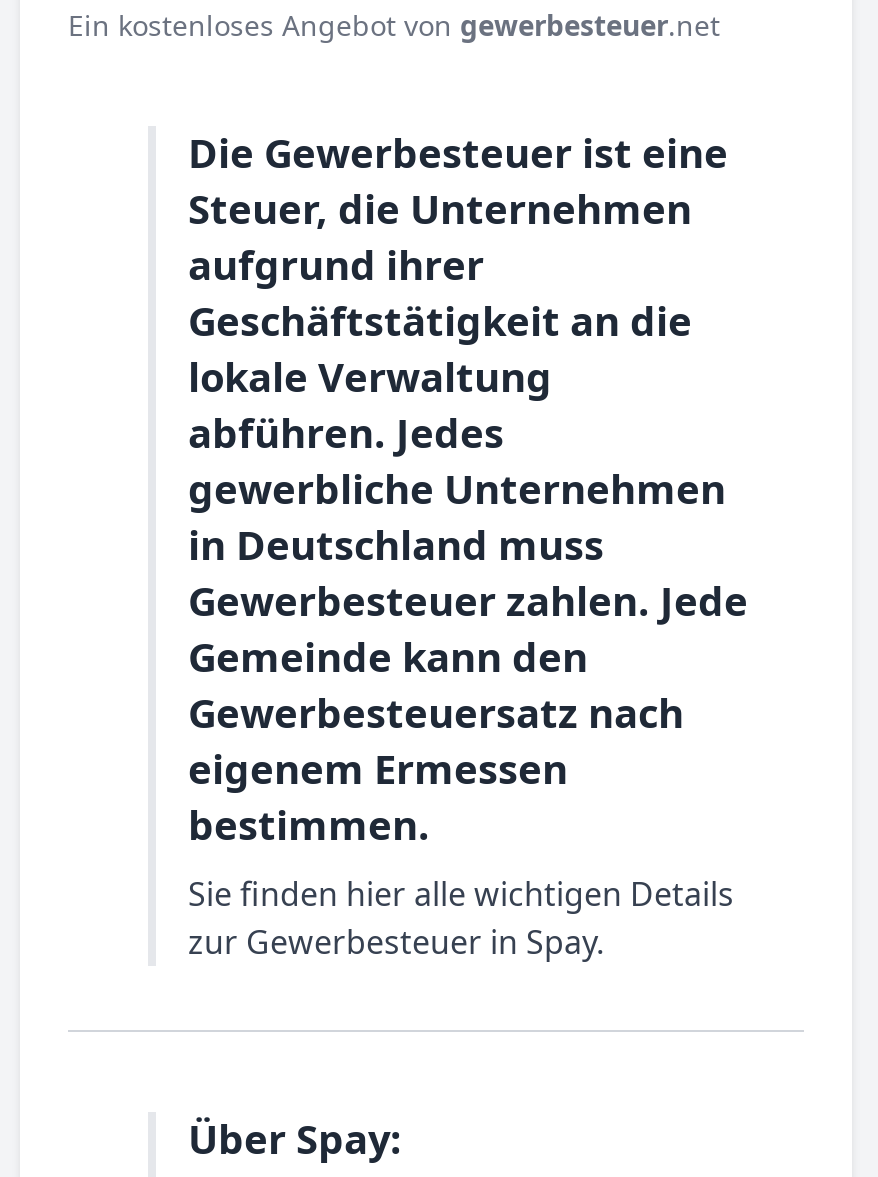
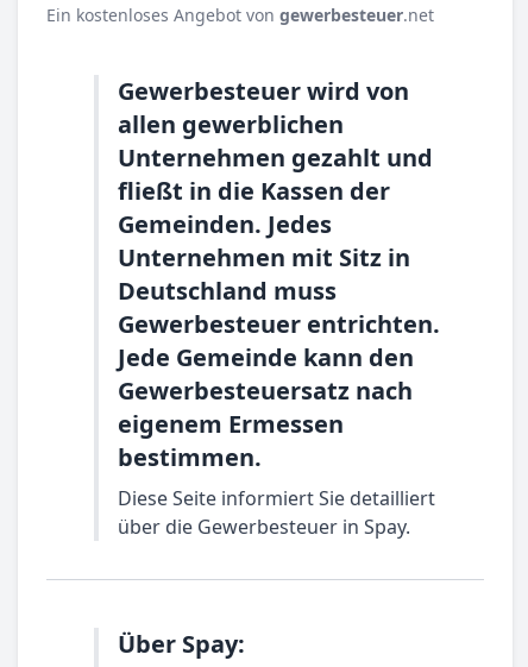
[188,126,748,684] Die Gewerbesteuer ist eine | Steuer, die Unternehmen | aufgrund ihrer | Geschäftstätigkeit an die | lokale Verwaltung | abführen. Jedes | gewerbliche Unternehmen | in Deutschland muss | Gewerbesteuer zahlen. Jede | Gemeinde kann den -> [118,75,440,373] Gewerbesteuer wird von | allen gewerblichen | Unternehmen gezahlt und | fließt in die Kassen der | Gemeinden. Jedes | Unternehmen mit Sitz in | Deutschland muss | Gewerbesteuer entrichten. | Jede Gemeinde kann den
[188,872,734,964] Sie finden hier alle wichtigen Details | zur Gewerbesteuer in Spay. -> [118,485,435,540] Diese Seite informiert Sie detailliert | über die Gewerbesteuer in Spay.

